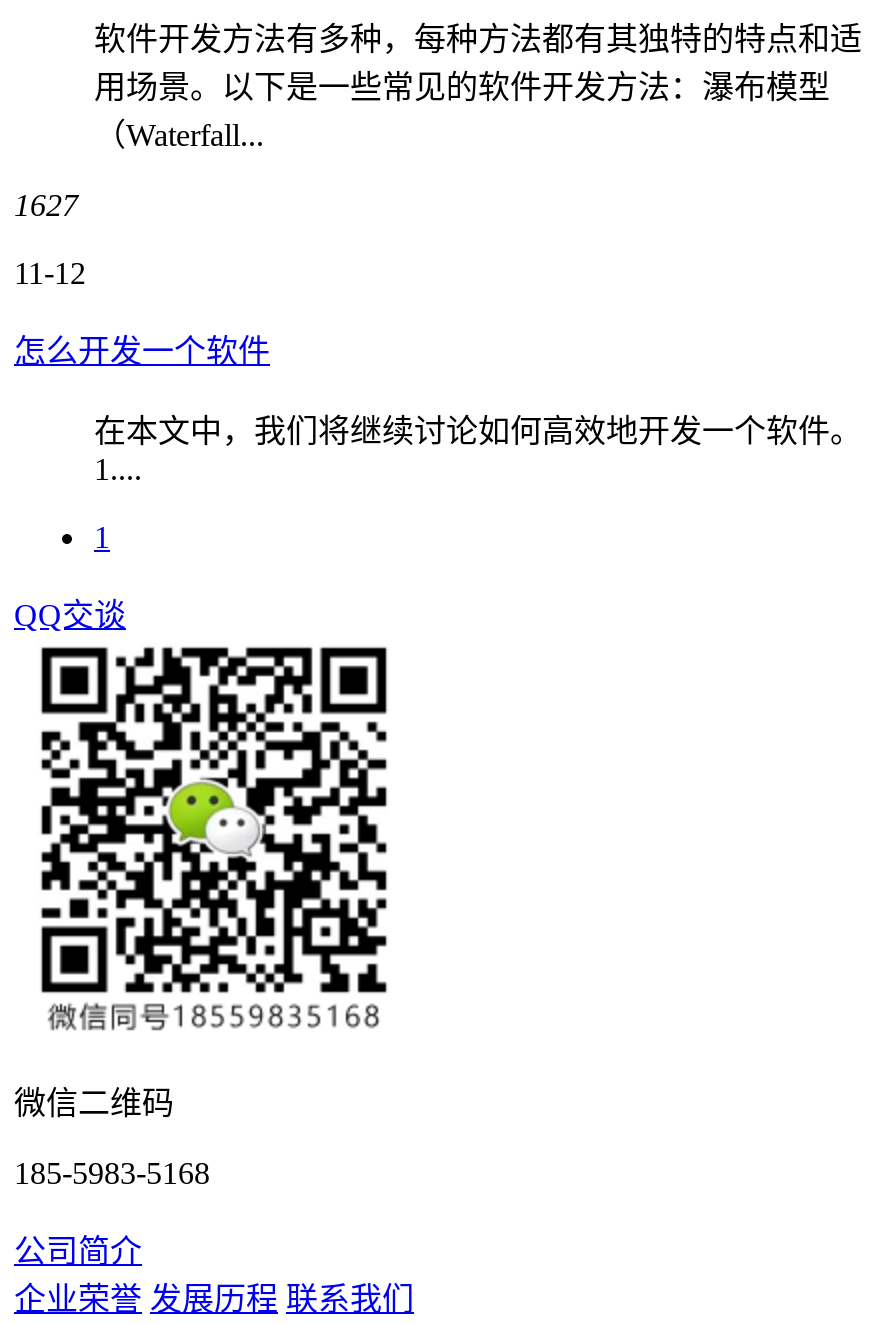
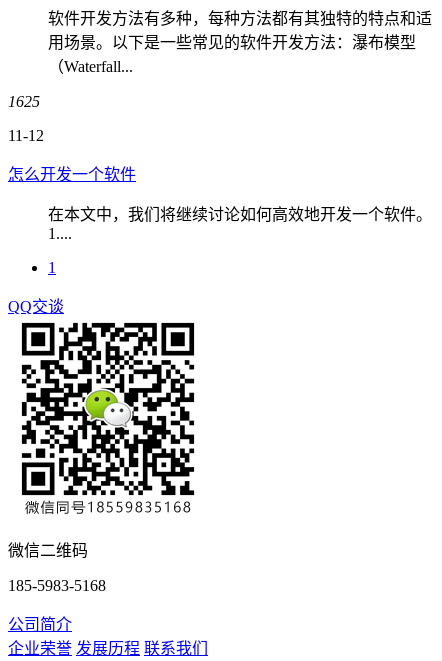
[14,189,78,223] 1627 -> [8,93,40,110] 1625

